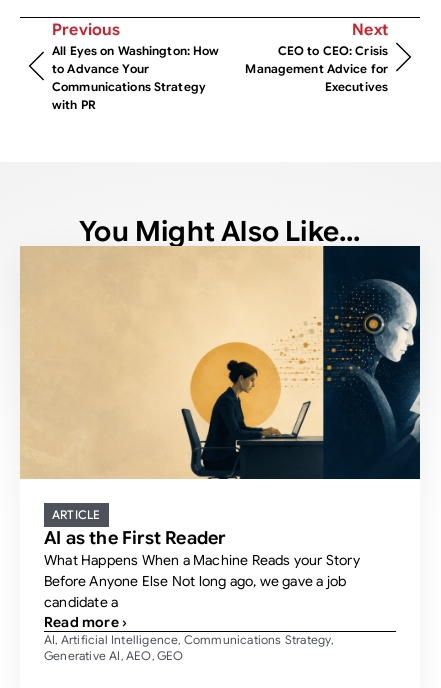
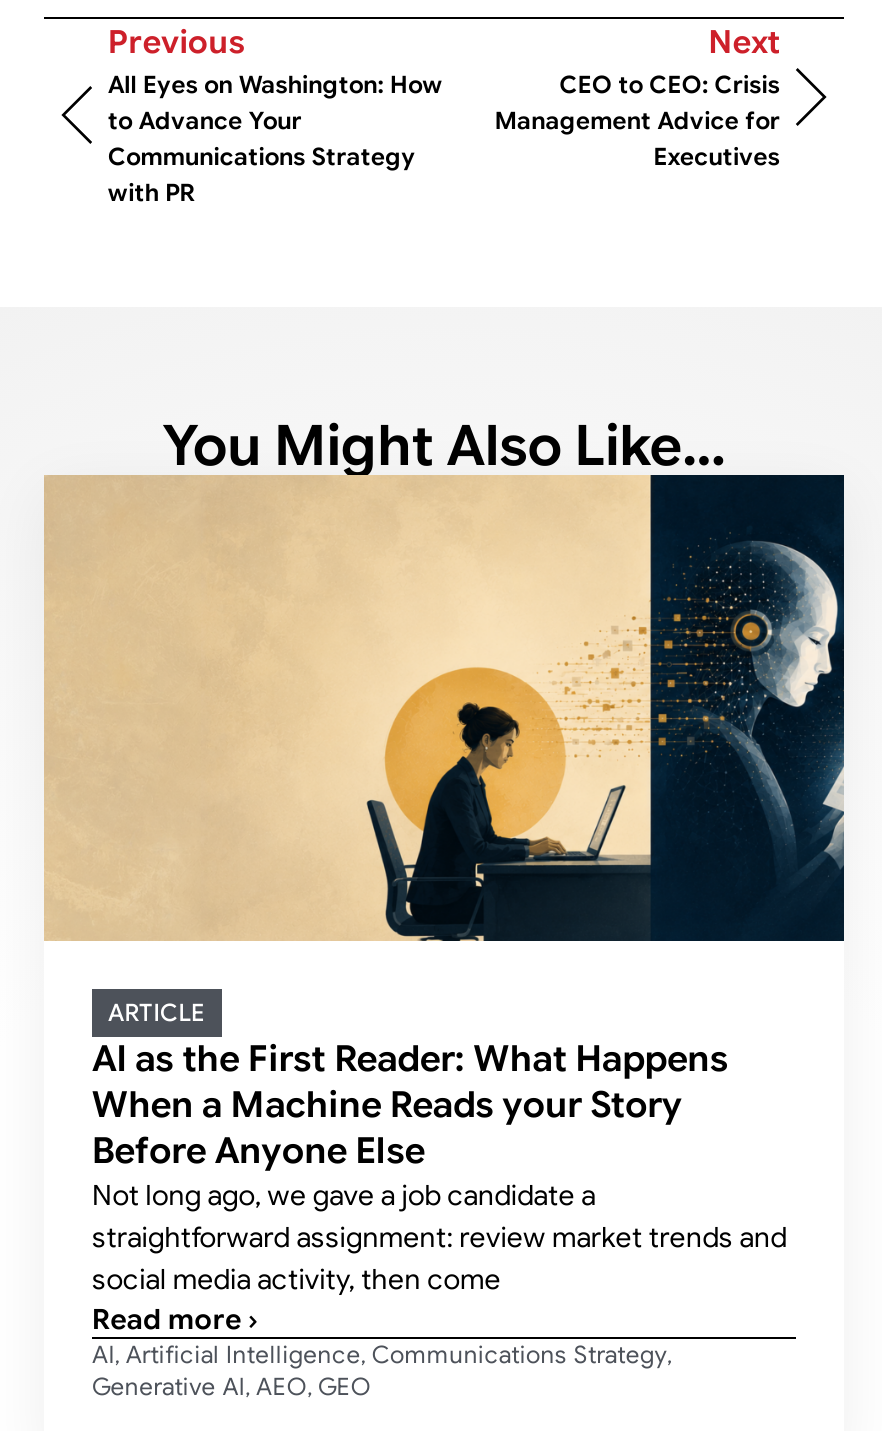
[44,527,360,611] AI as the First Reader | What Happens When a Machine Reads your Story | Before Anyone Else Not long ago, we gave a job | candidate a -> [92,1037,787,1297] AI as the First Reader: What Happens | When a Machine Reads your Story | Before Anyone Else | Not long ago, we gave a job candidate a | straightforward assignment: review market trends and | social media activity, then come

